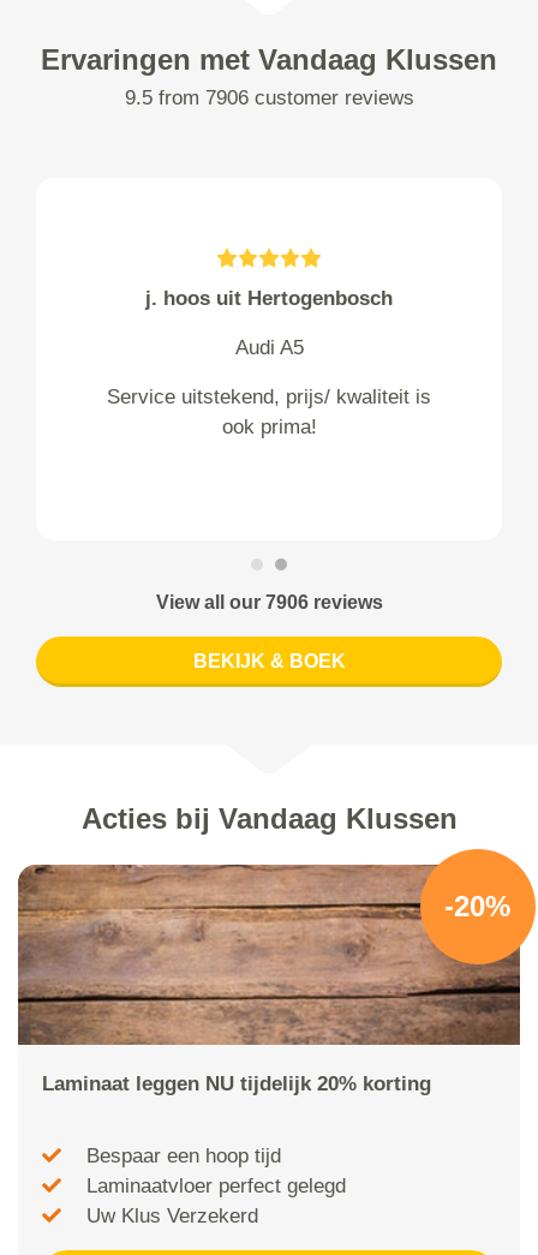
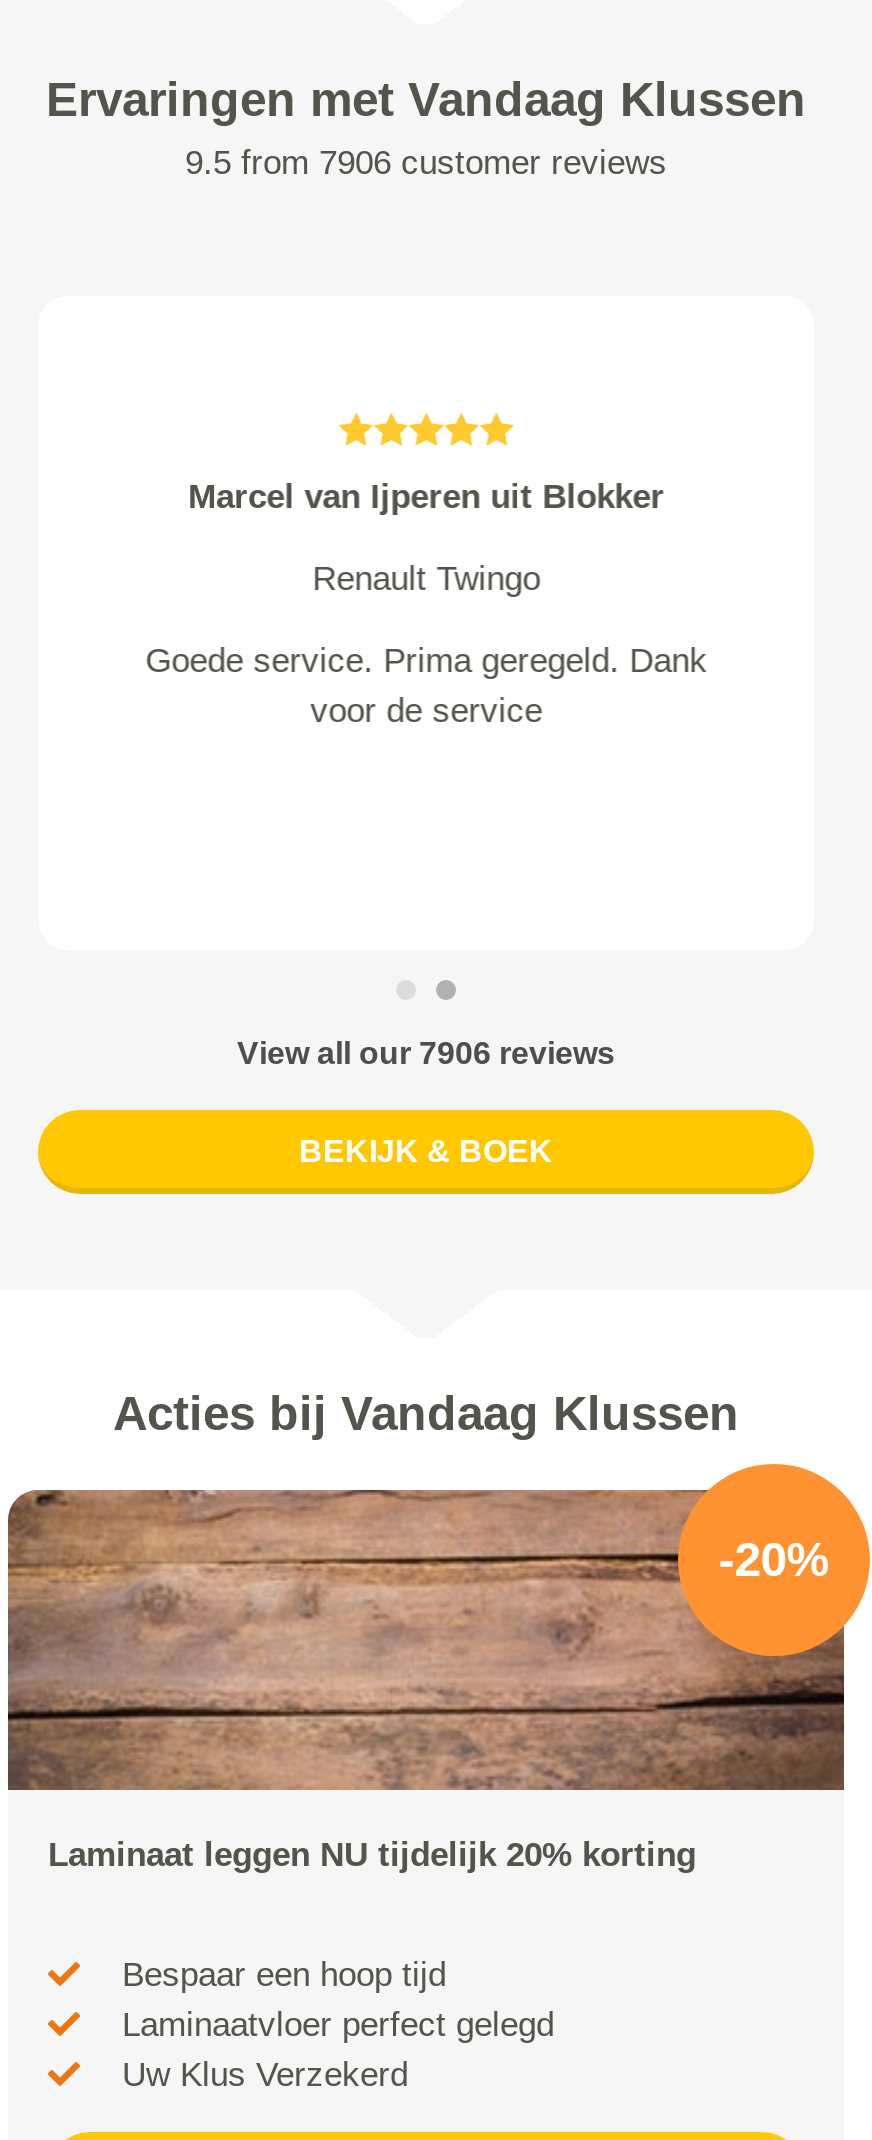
[145,287,393,310] j. hoos uit Hertogenbosch -> [188,478,664,516] Marcel van Ijperen uit Blokker
[235,336,303,359] Audi A5 -> [312,560,540,598] Renault Twingo
[107,385,431,438] Service uitstekend, prijs/ kwaliteit is | ook prima! -> [145,642,707,730] Goede service. Prima geregeld. Dank | voor de service

